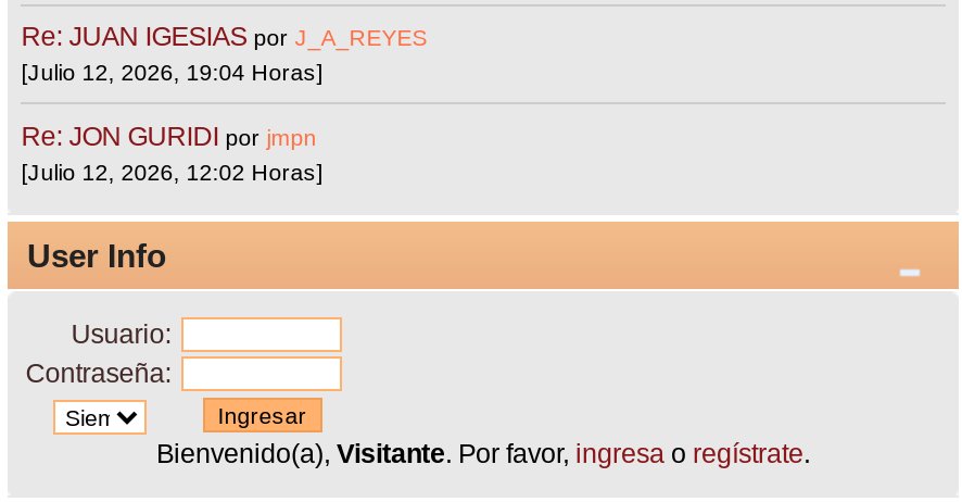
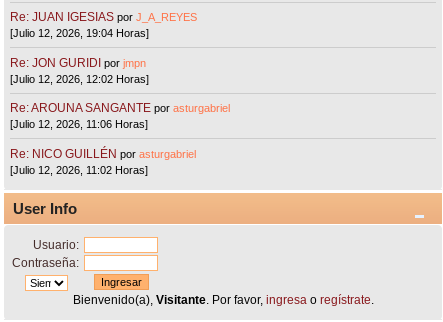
none -> [10,101,230,175] Re: AROUNA SANGANTE por asturgabriel | [Julio 12, 2026, 11:06 Horas] | Re: NICO GUILLÉN por asturgabriel | [Julio 12, 2026, 11:02 Horas]

